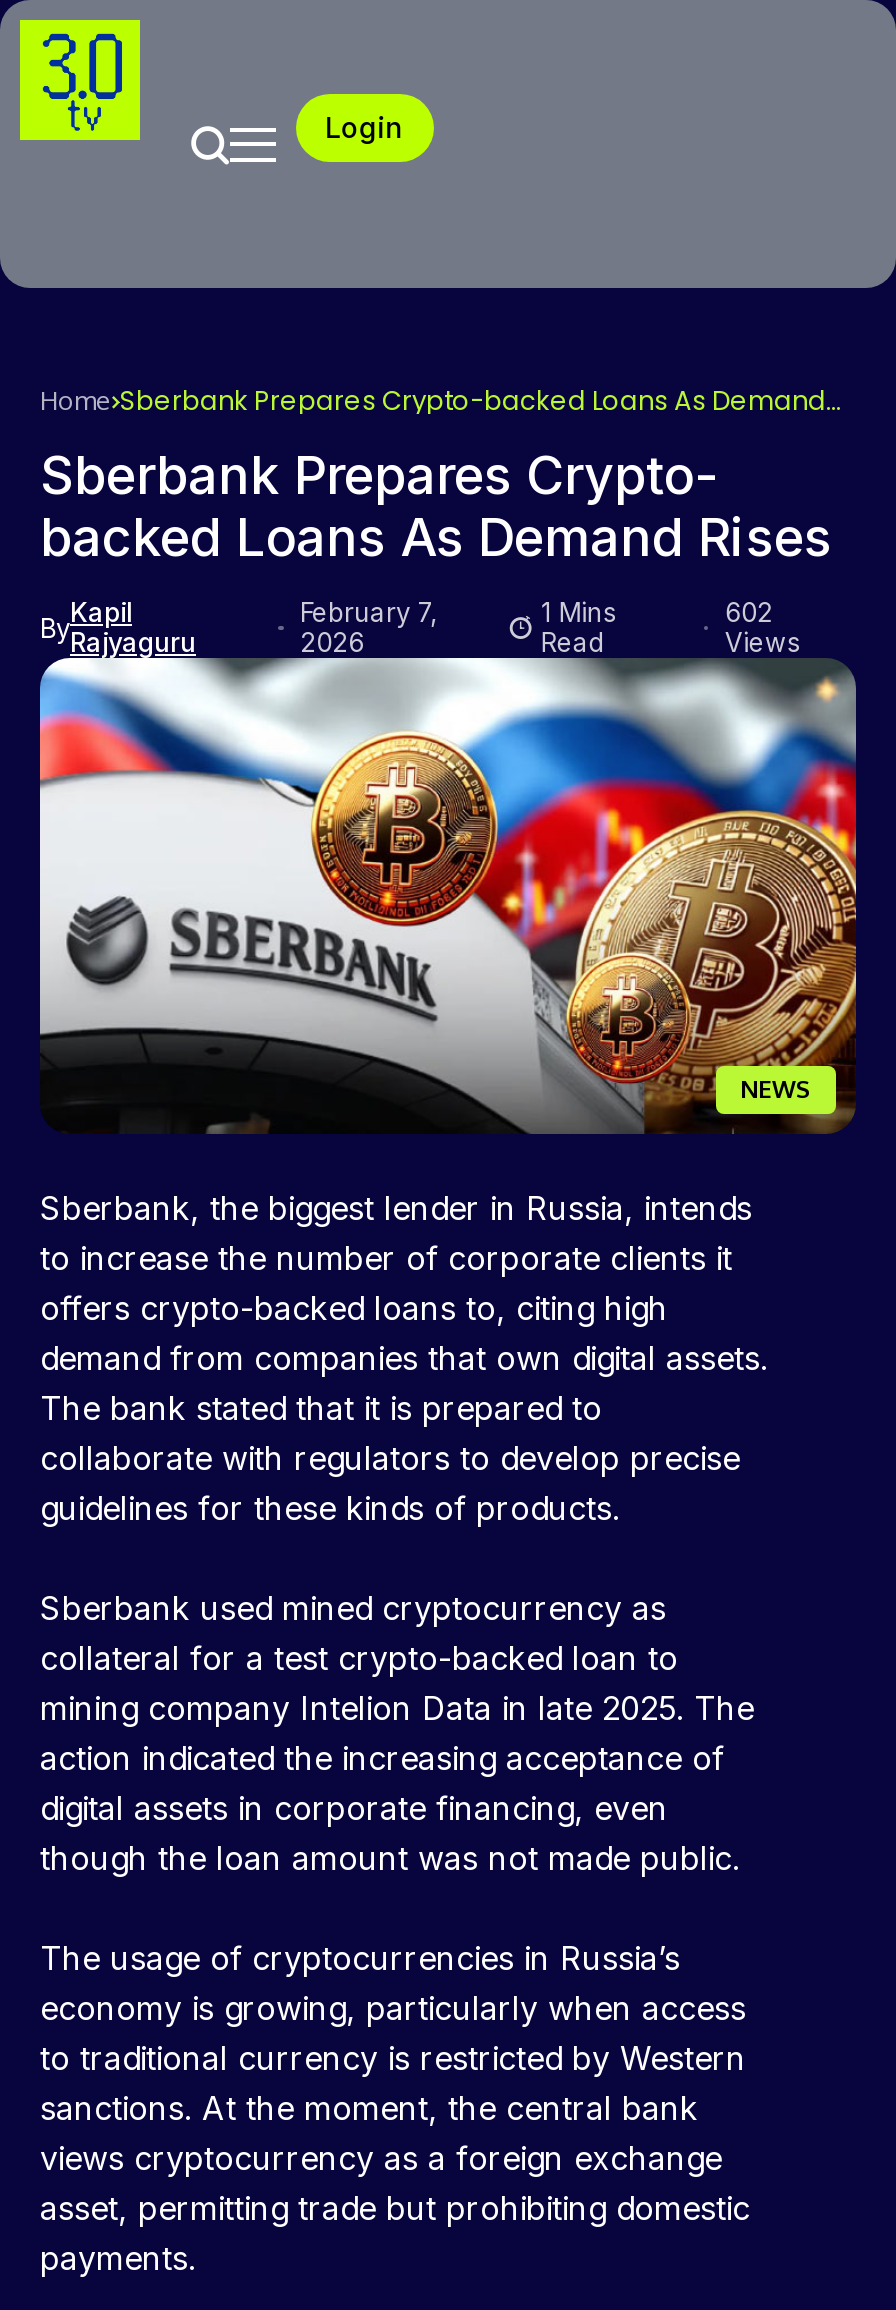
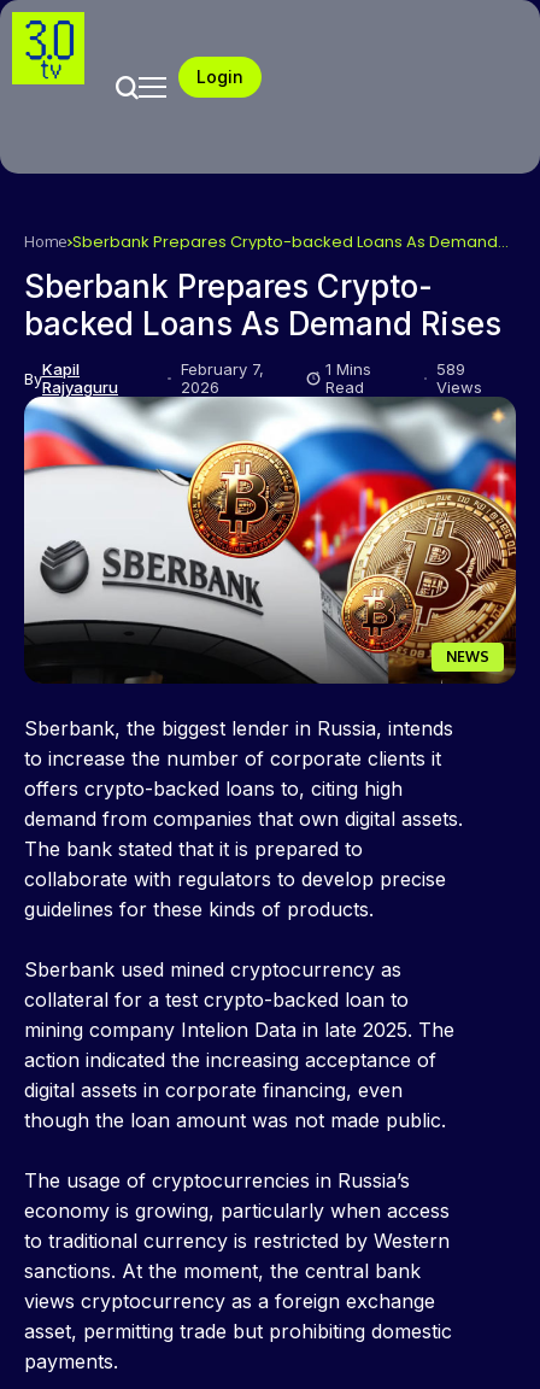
[725,596,773,628] 602 -> [437,359,466,379] 589

